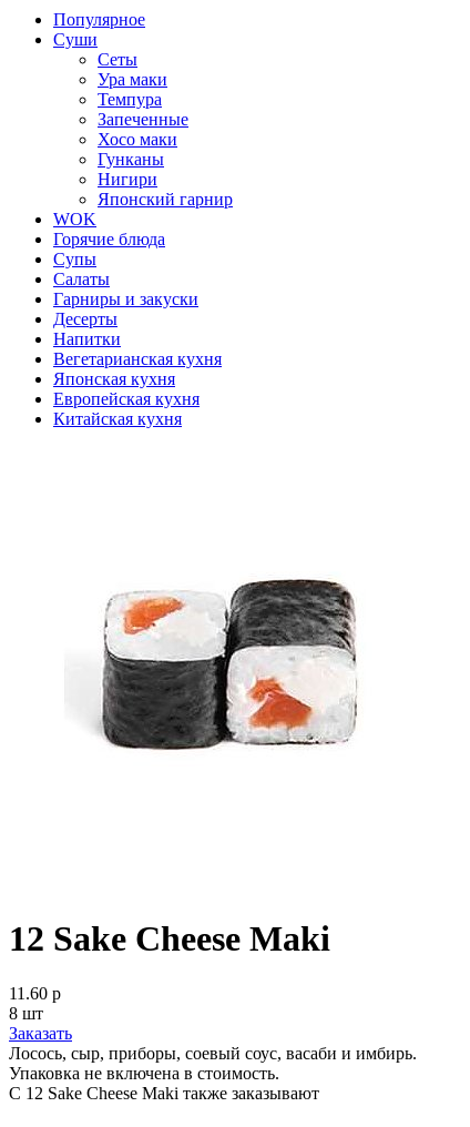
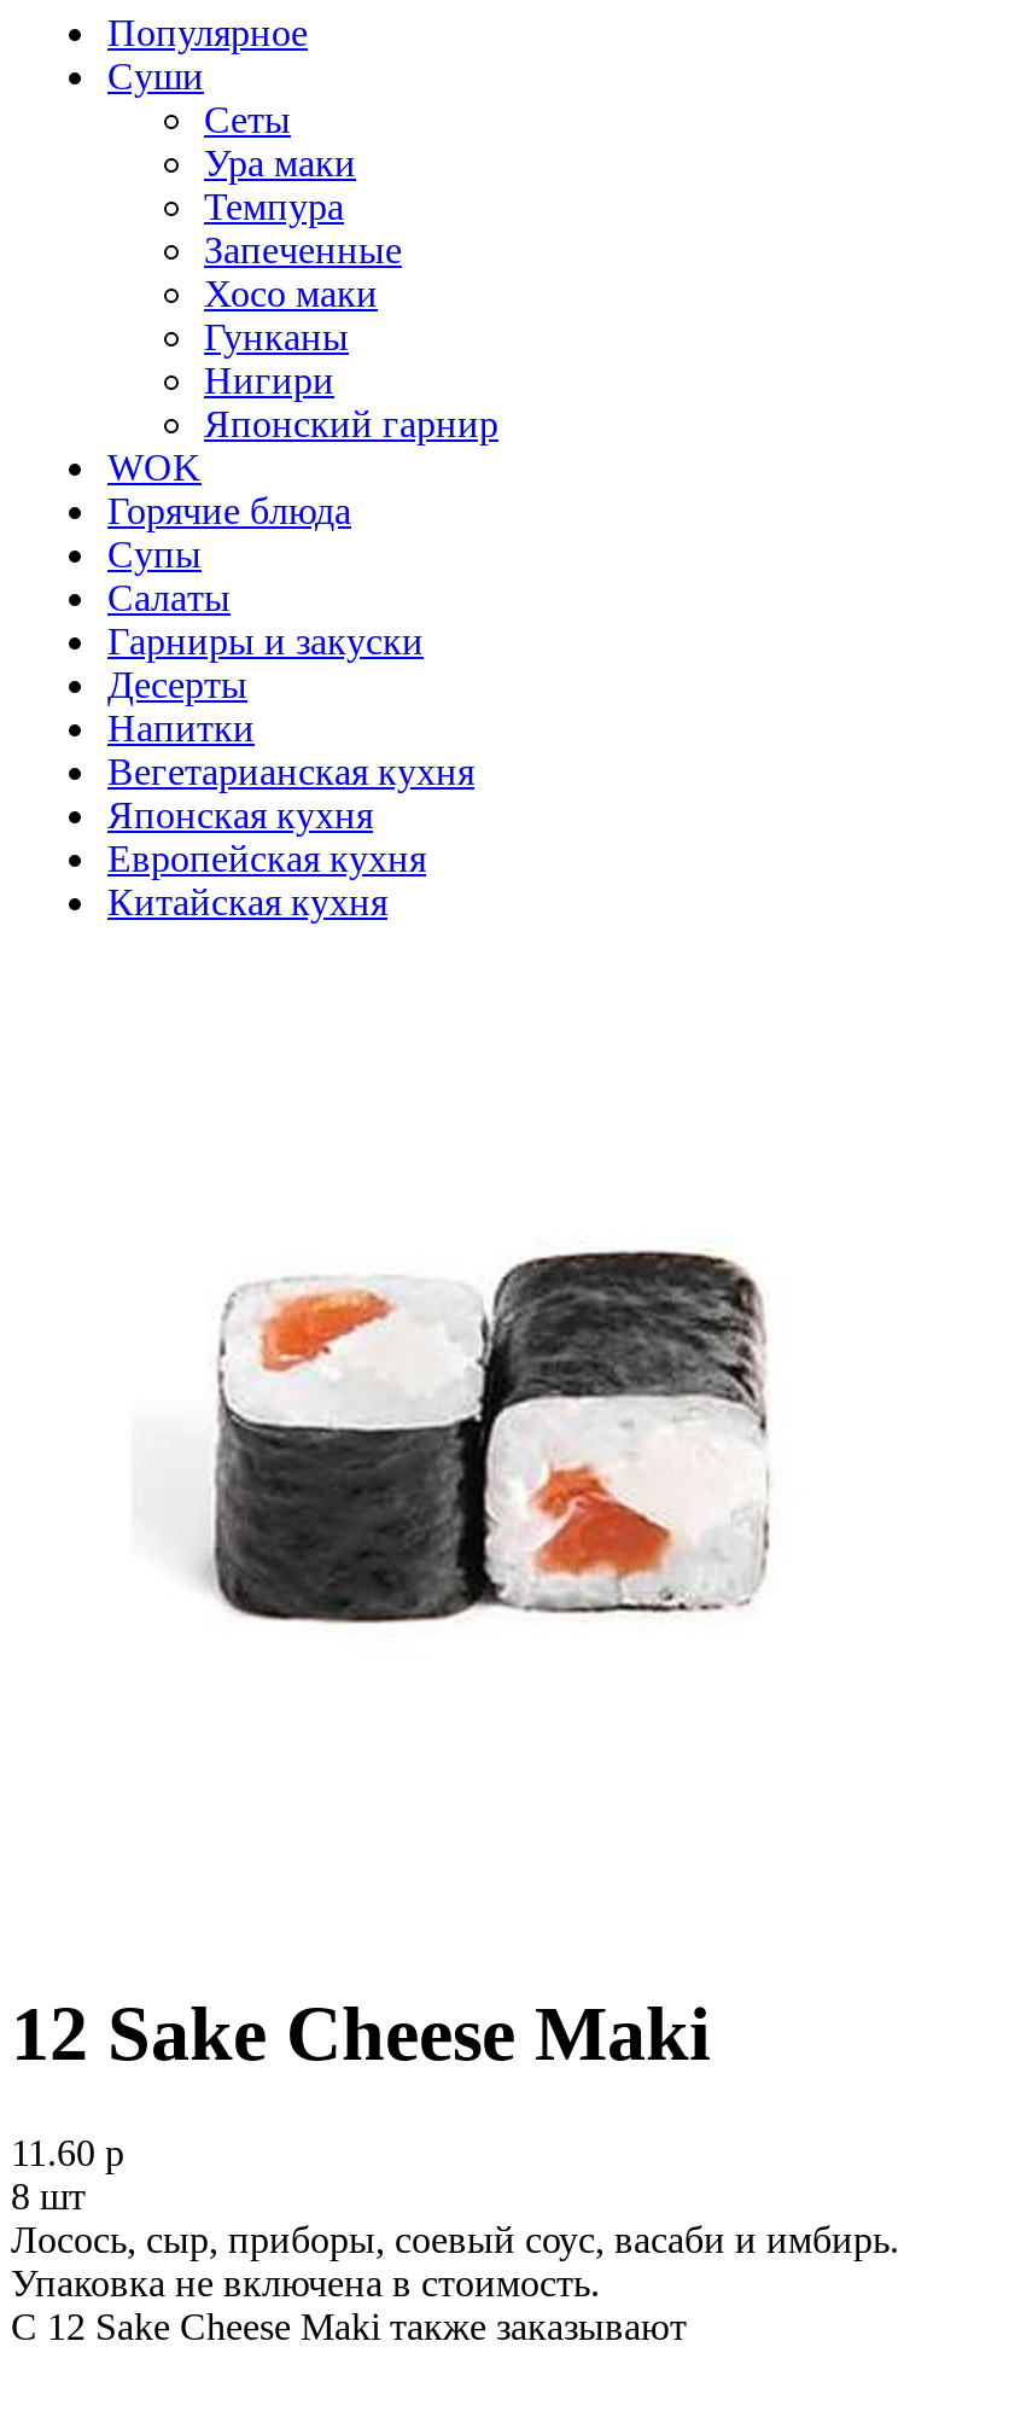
[9,1024,72,1043] Заказать -> none

